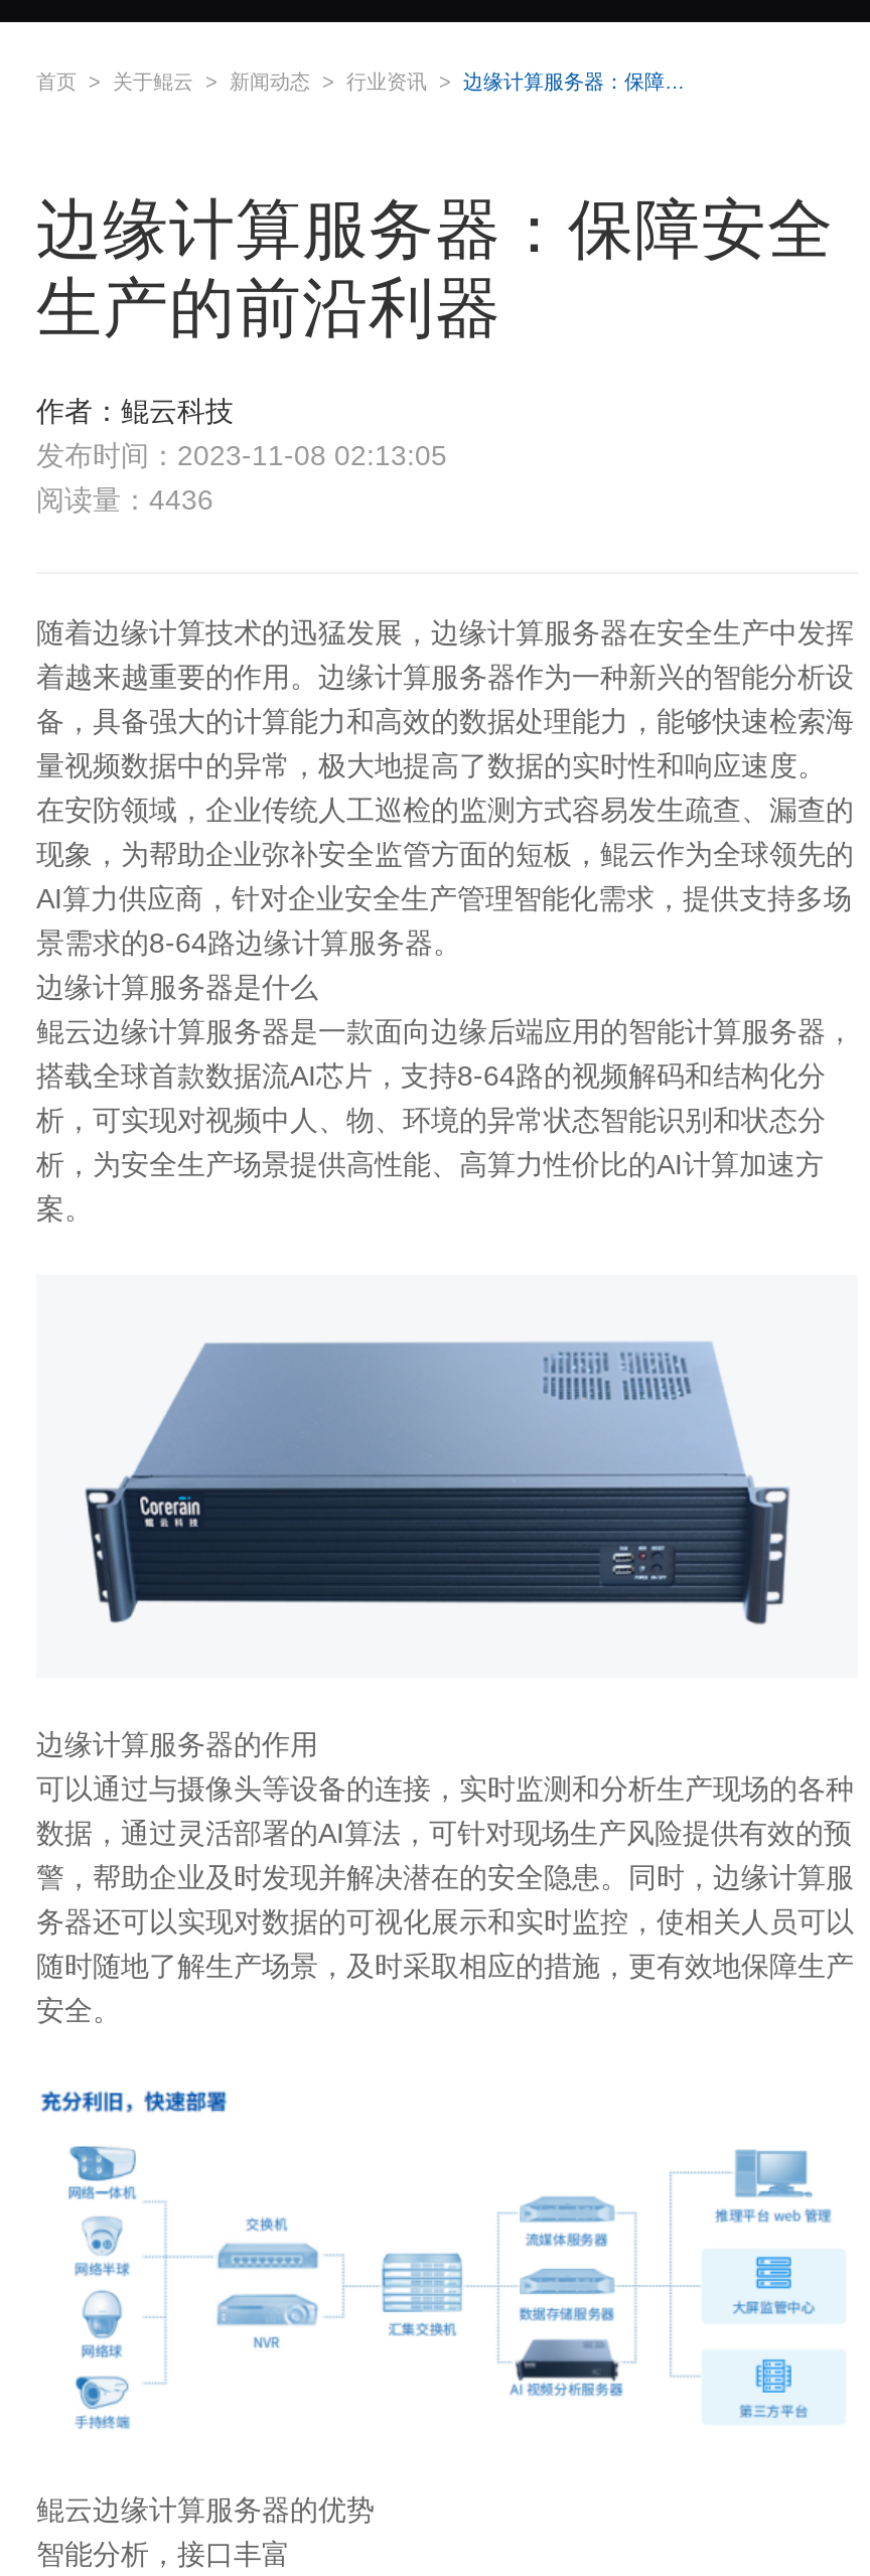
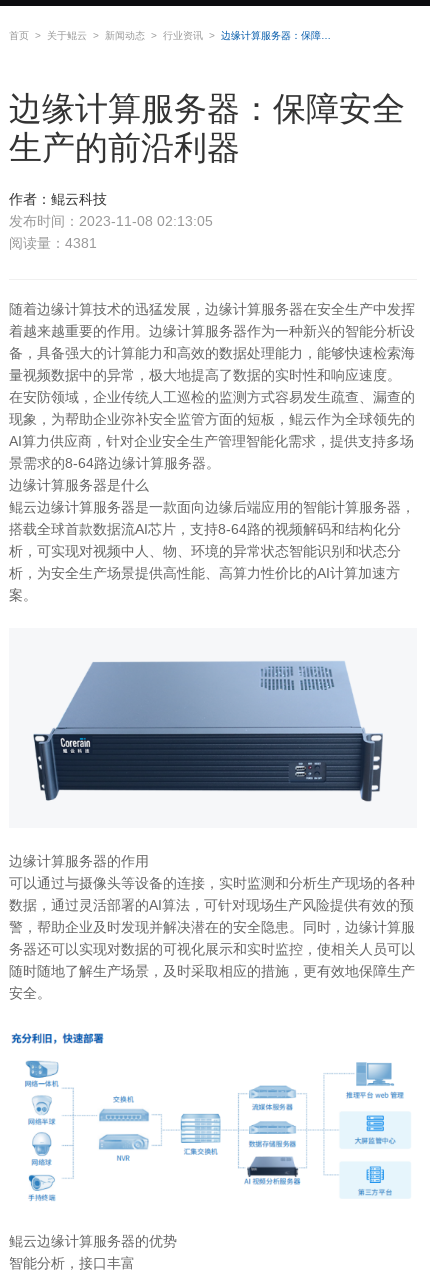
[36,483,213,515] 阅读量：4436 -> [9,235,97,251] 阅读量：4381

